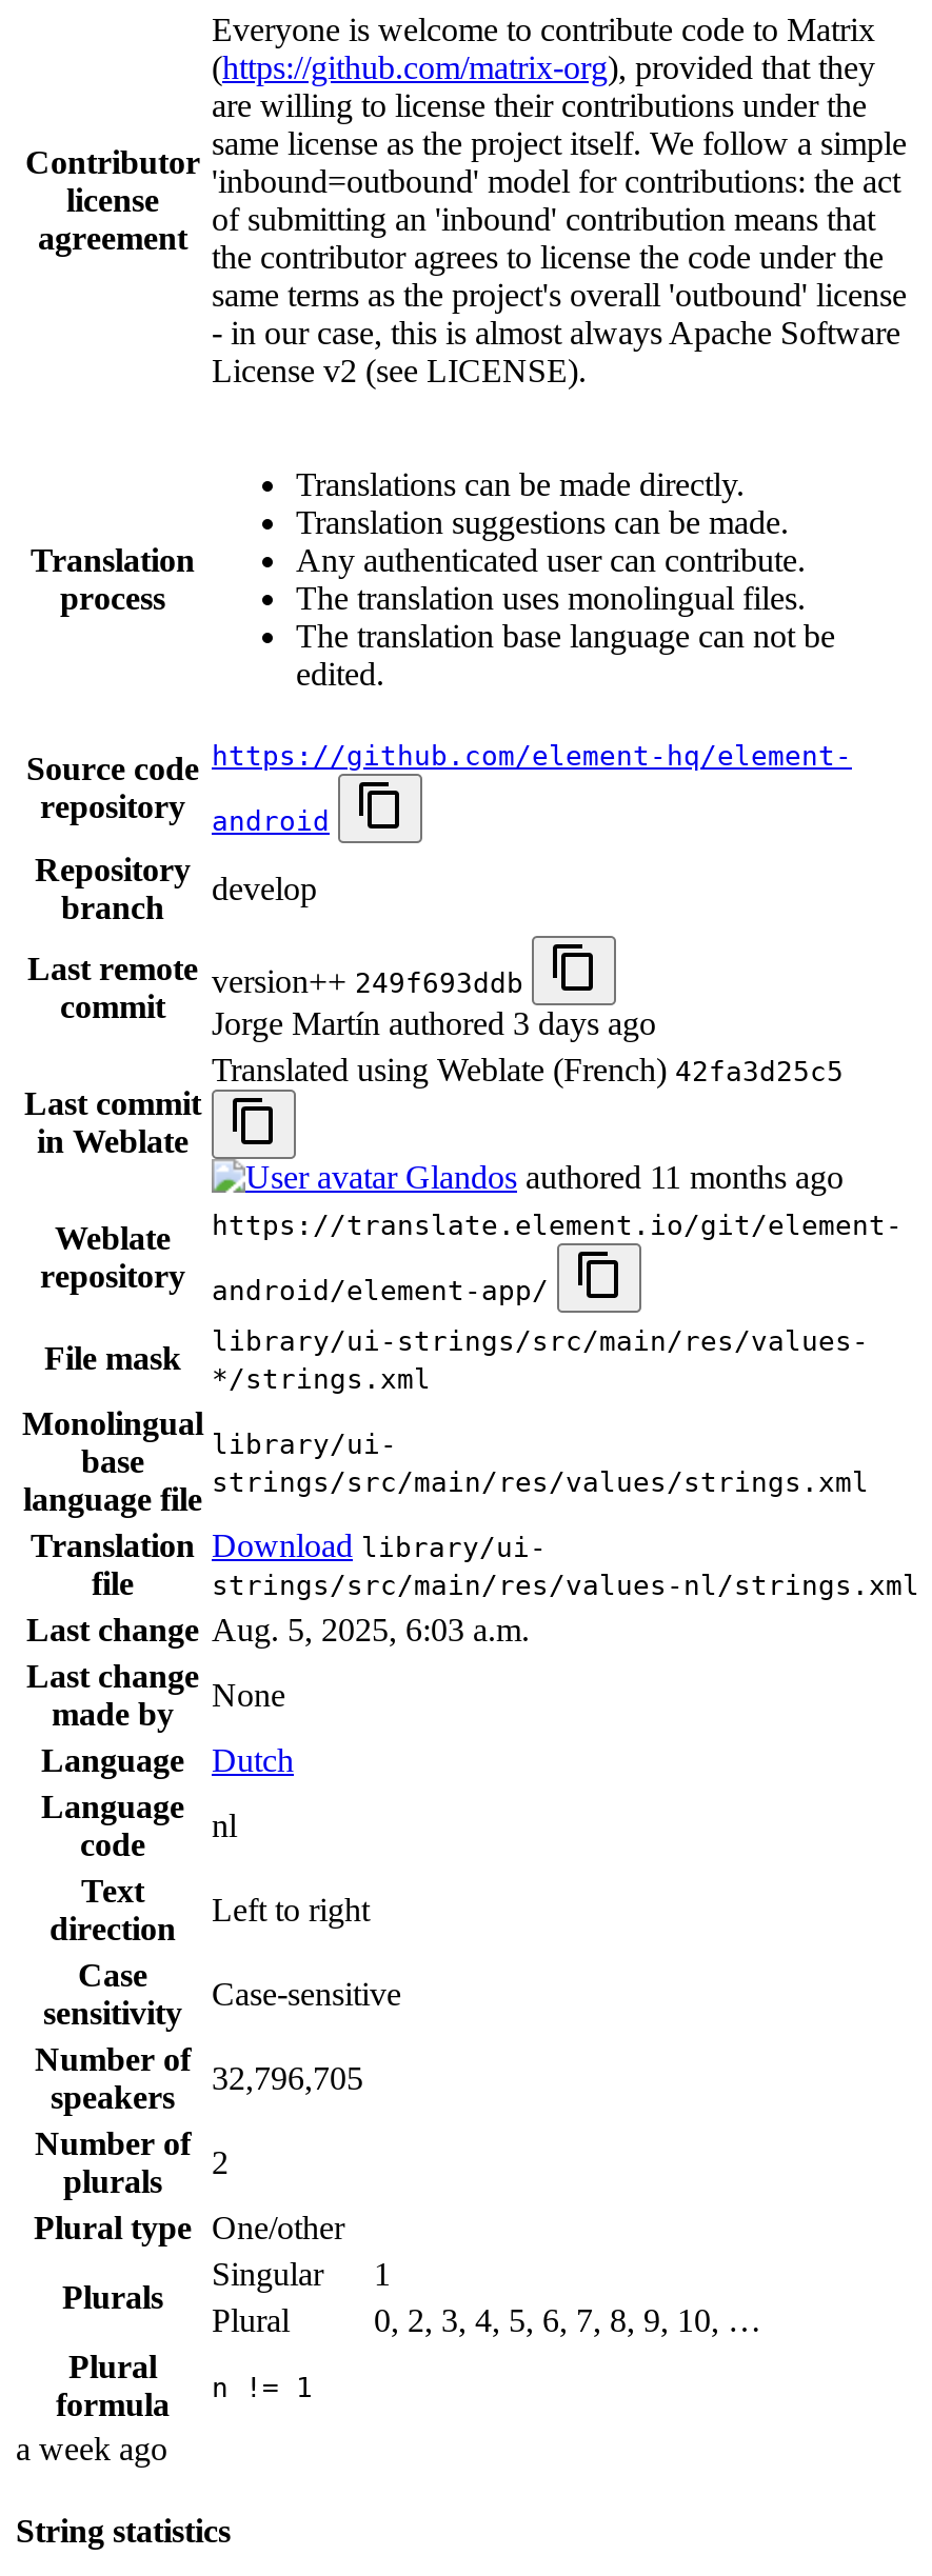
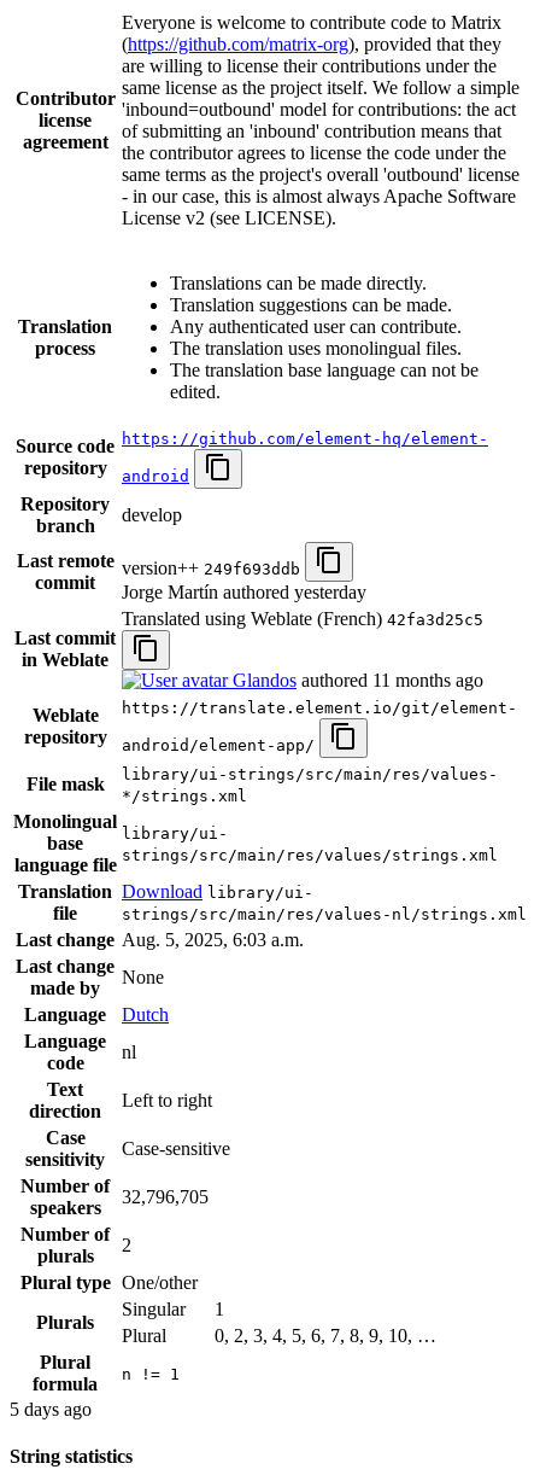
[212,1006,656,1041] Jorge Martín authored 3 days ago -> [122,582,366,602] Jorge Martín authored yesterday
[16,2431,167,2467] a week ago -> [10,1399,92,1420] 5 days ago

